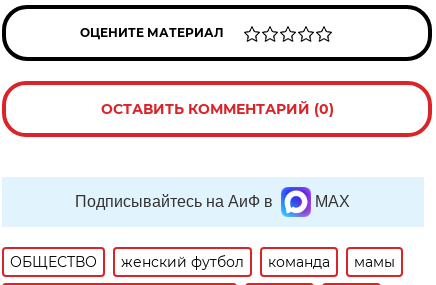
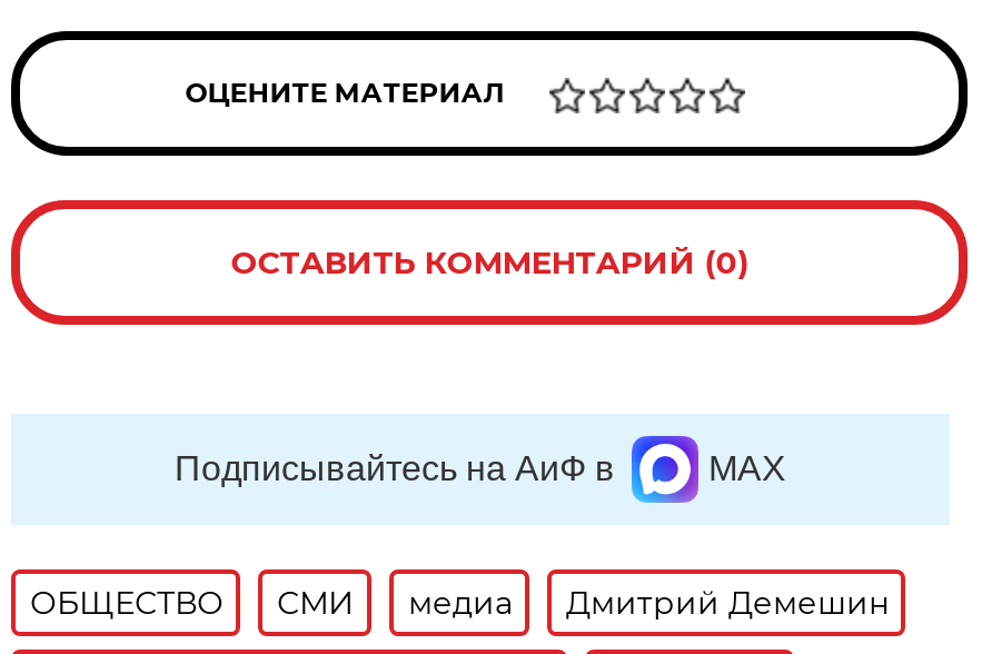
[121,253,395,271] женский футбол | команда | мамы -> [277,582,888,622] СМИ | медиа | Дмитрий Демешин

